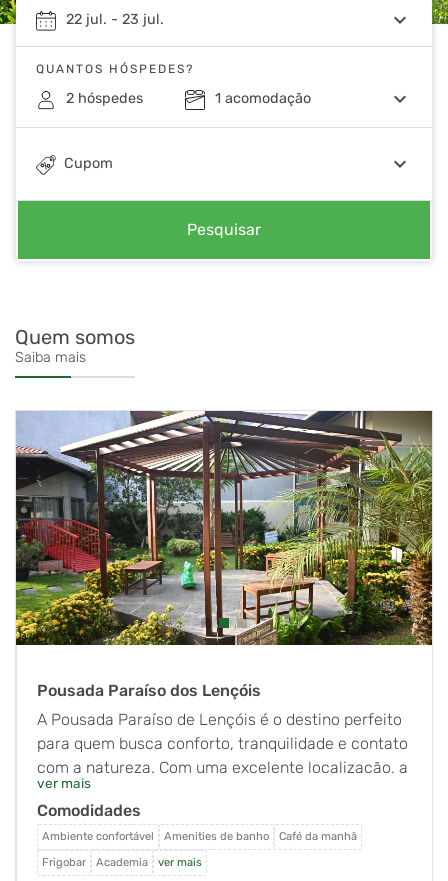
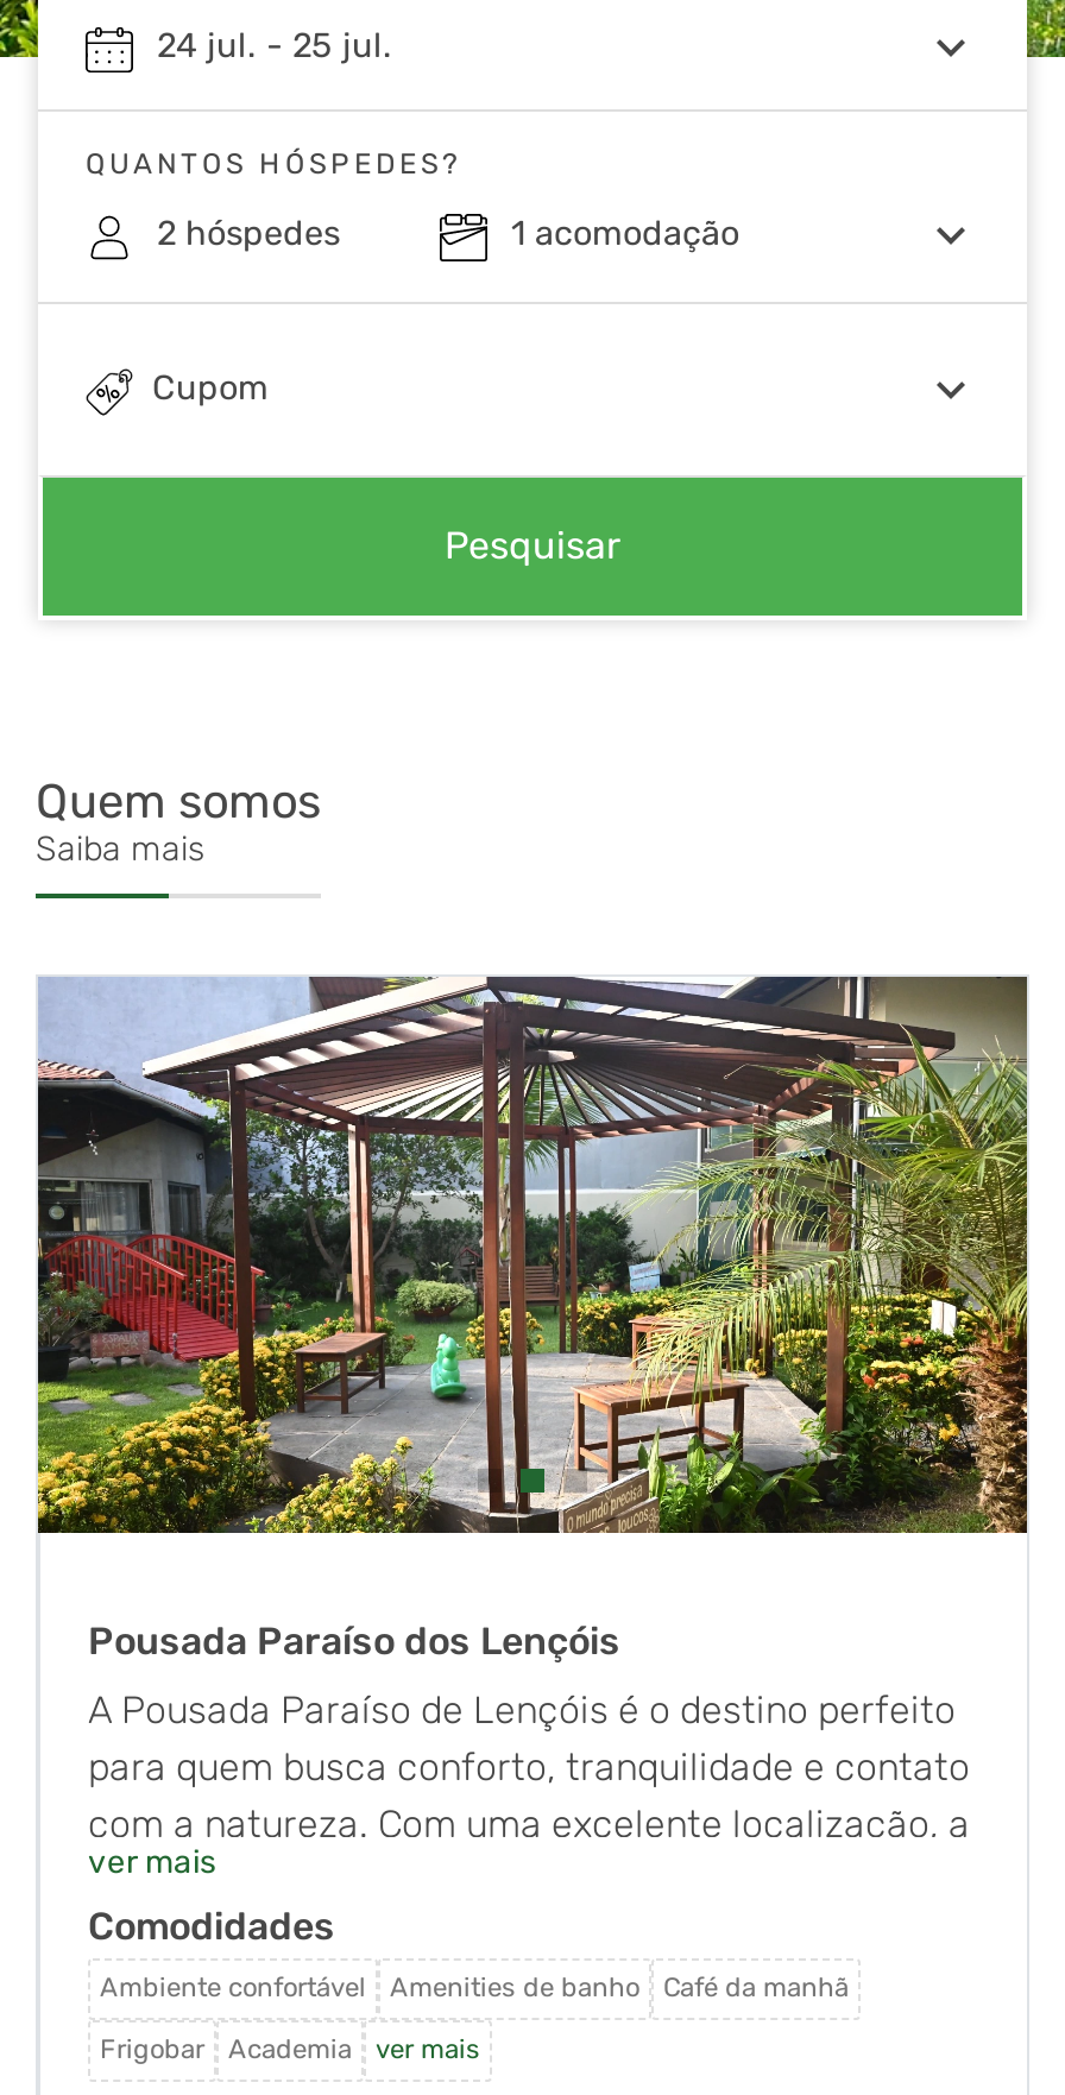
[66,11,164,28] 22 jul. - 23 jul. -> [157,27,392,68] 24 jul. - 25 jul.

